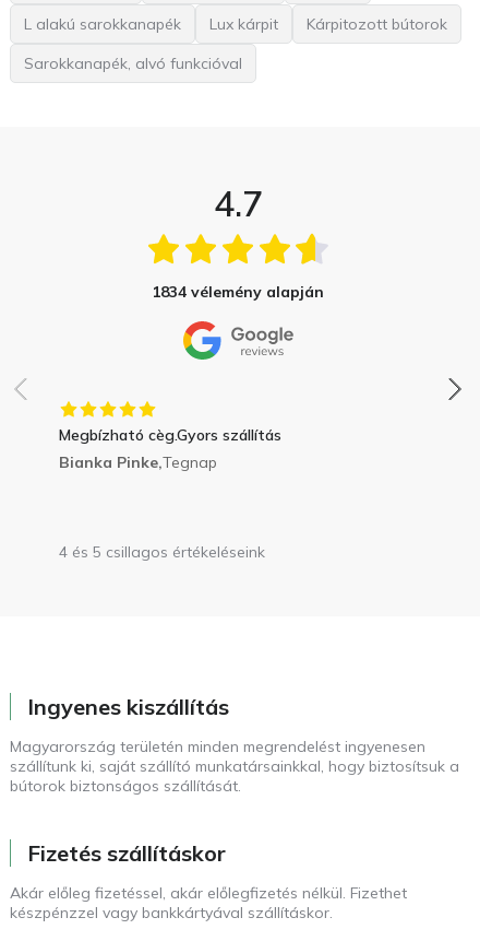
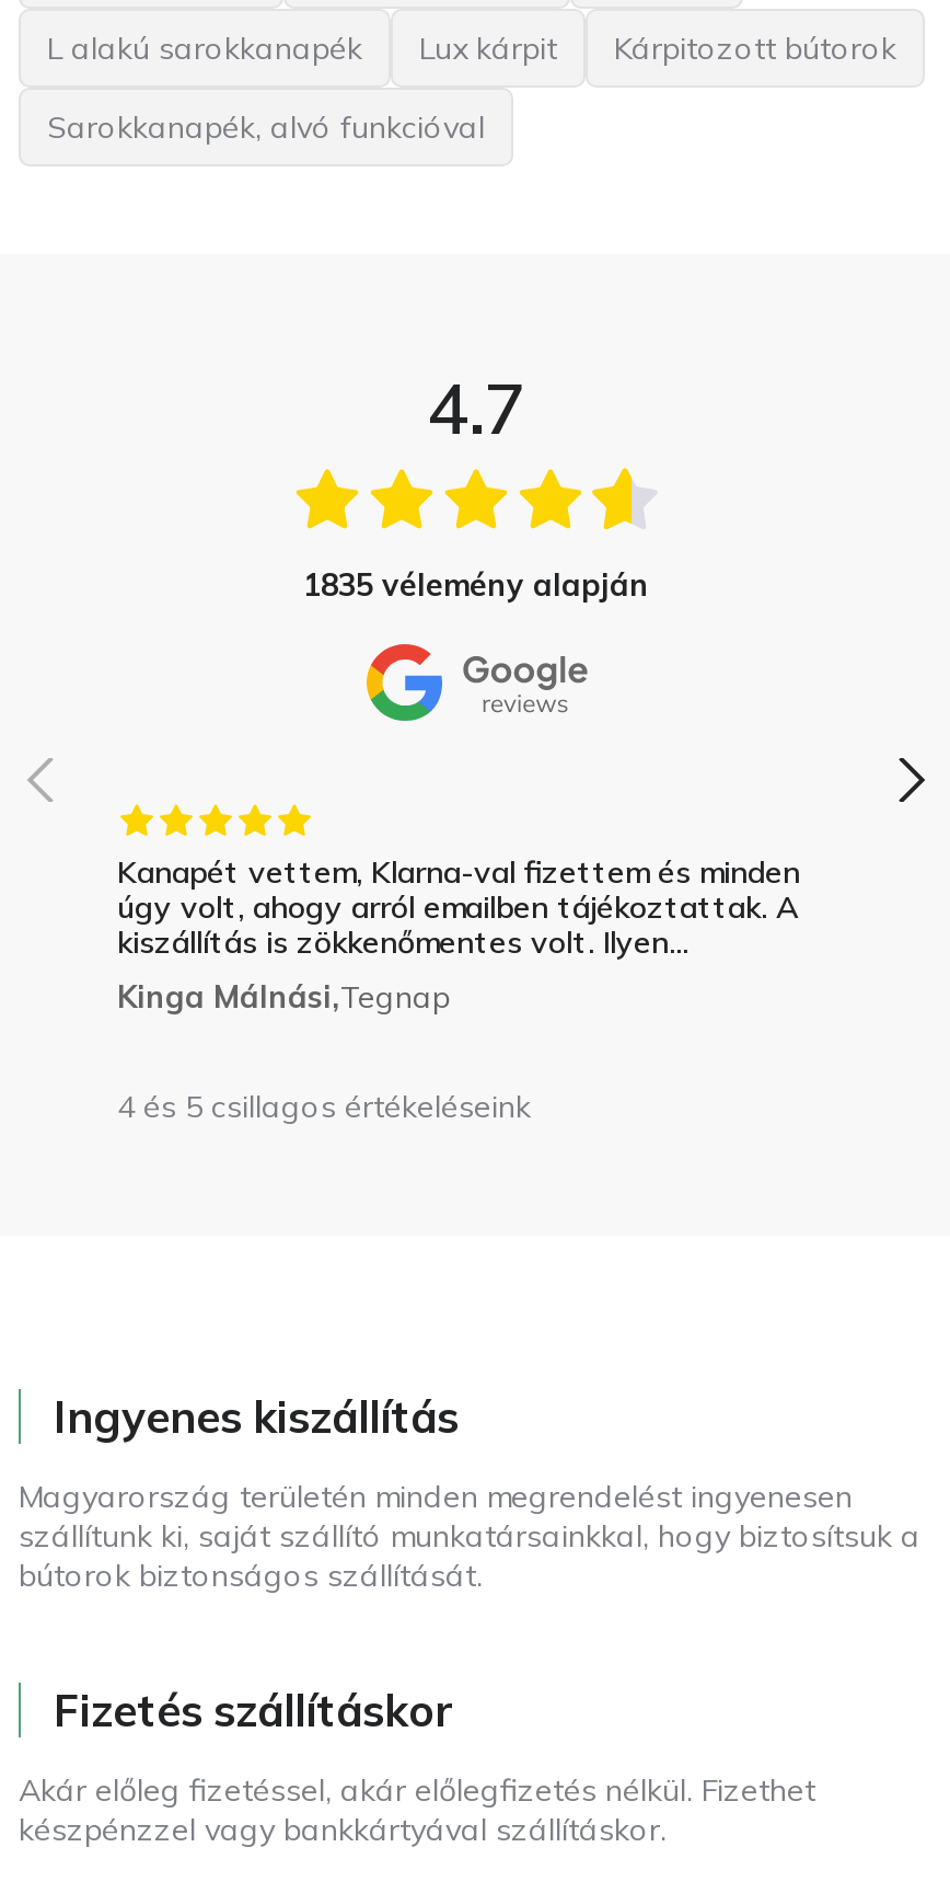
[152,282,324,302] 1834 vélemény alapján -> [303,566,649,605] 1835 vélemény alapján
[59,425,281,472] Megbízható cèg.Gyors szállítás | Bianka Pinke,Tegnap -> [117,853,800,1017] Kanapét vettem, Klarna-val fizettem és minden | úgy volt, ahogy arról emailben tájékoztattak. A | kiszállítás is zökkenőmentes volt. Ilyen... | Kinga Málnási,Tegnap

